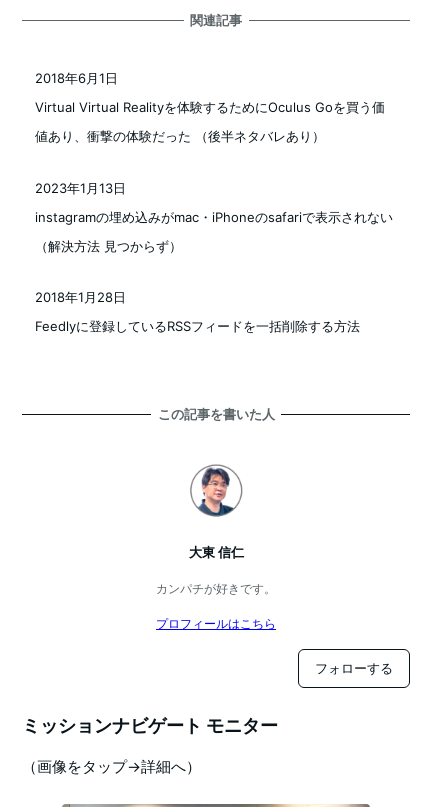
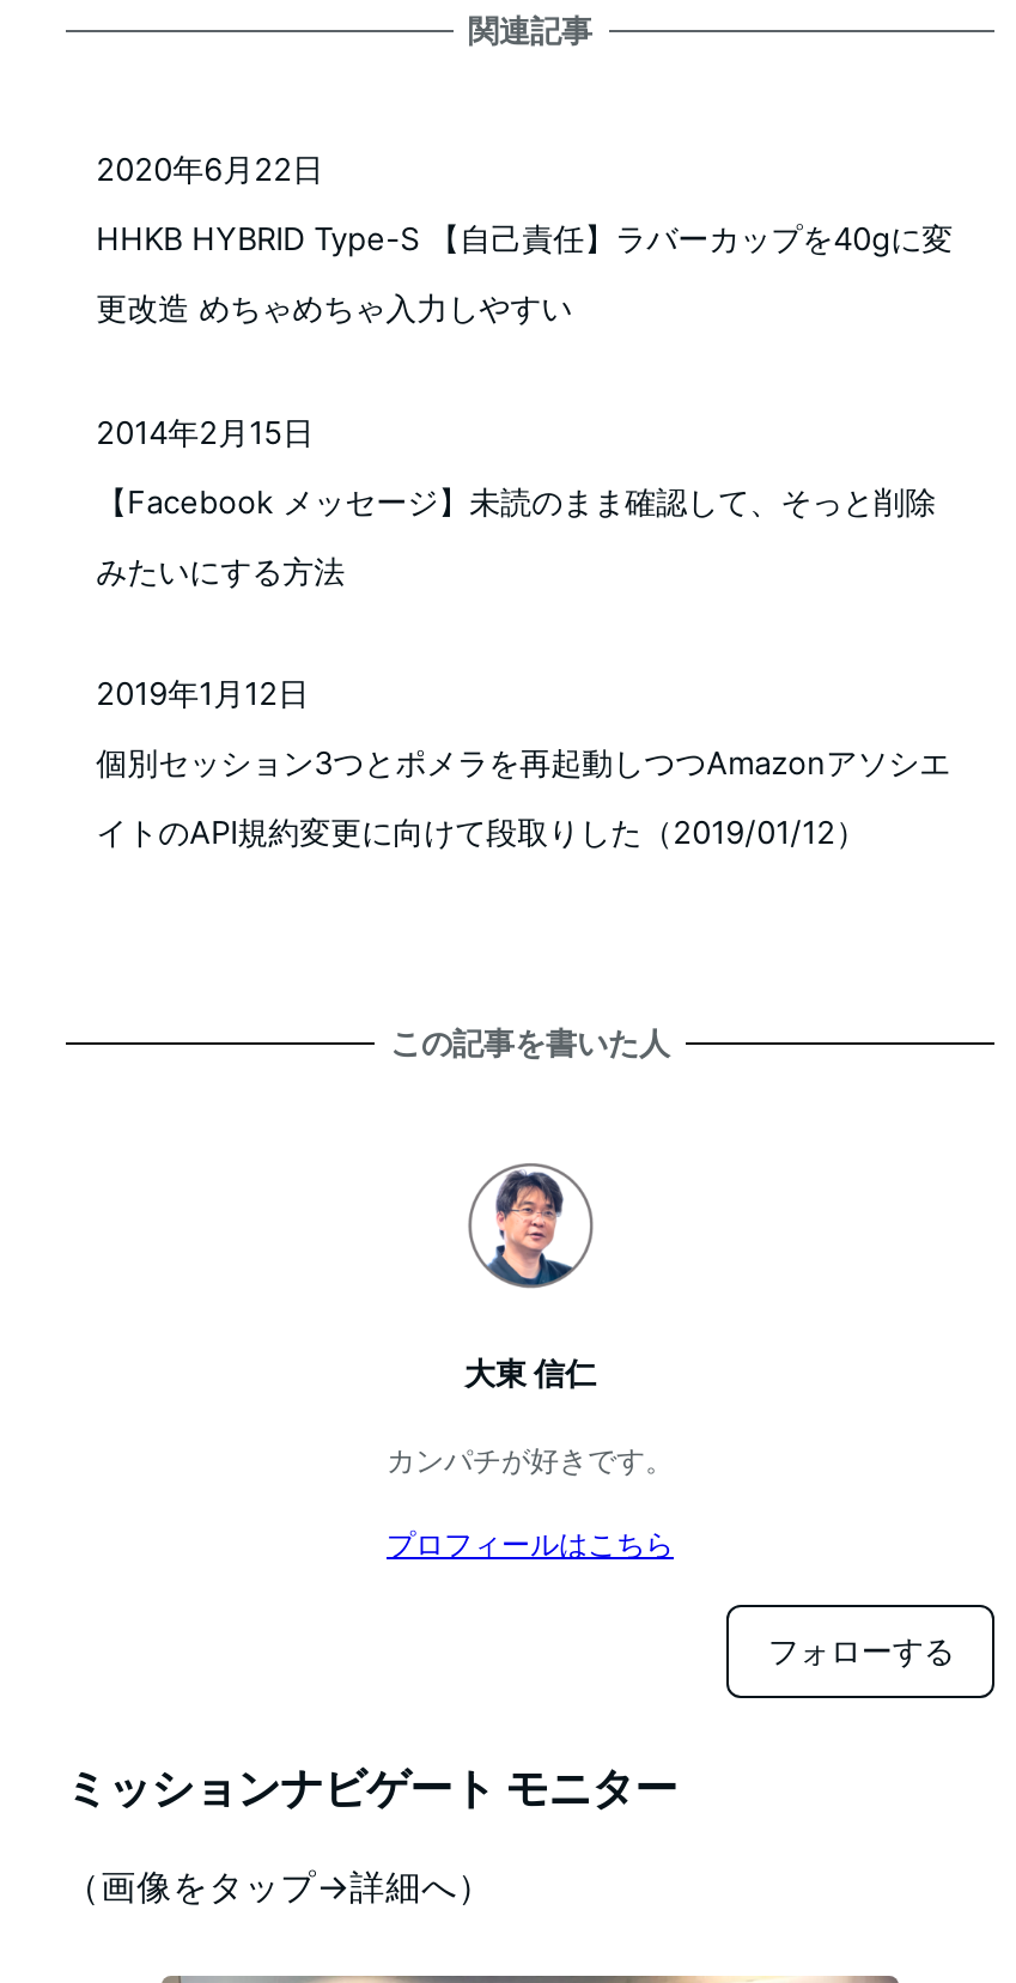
[35,70,118,86] 2018年6月1日 -> [96,149,323,188] 2020年6月22日
[35,99,385,115] Virtual Virtual Realityを体験するためにOculus Goを買う価 -> [96,219,953,257] HHKB HYBRID Type-S 【自己責任】ラバーカップを40gに変
[35,128,325,144] 値あり、衝撃の体験だった （後半ネタバレあり） -> [96,288,572,326] 更改造 めちゃめちゃ入力しやすい
[35,179,126,195] 2023年1月13日 -> [96,412,314,450] 2014年2月15日
[35,208,393,224] instagramの埋め込みがmac・iPhoneのsafariで表示されない -> [96,481,936,519] 【Facebook メッセージ】未読のまま確認して、そっと削除
[35,237,182,253] （解決方法 見つからず） -> [96,551,345,589] みたいにする方法
[35,289,126,305] 2018年1月28日 -> [96,674,309,712] 2019年1月12日
[35,318,360,334] Feedlyに登録しているRSSフィードを一括削除する方法 -> [96,743,950,851] 個別セッション3つとポメラを再起動しつつAmazonアソシエ | イトのAPI規約変更に向けて段取りした（2019/01/12）

